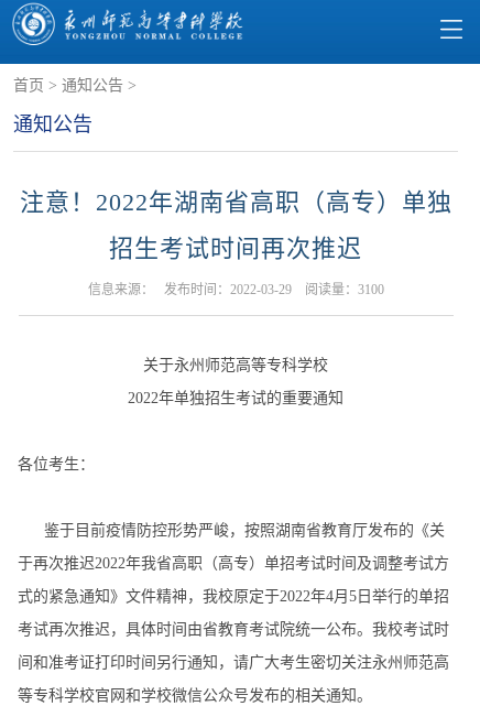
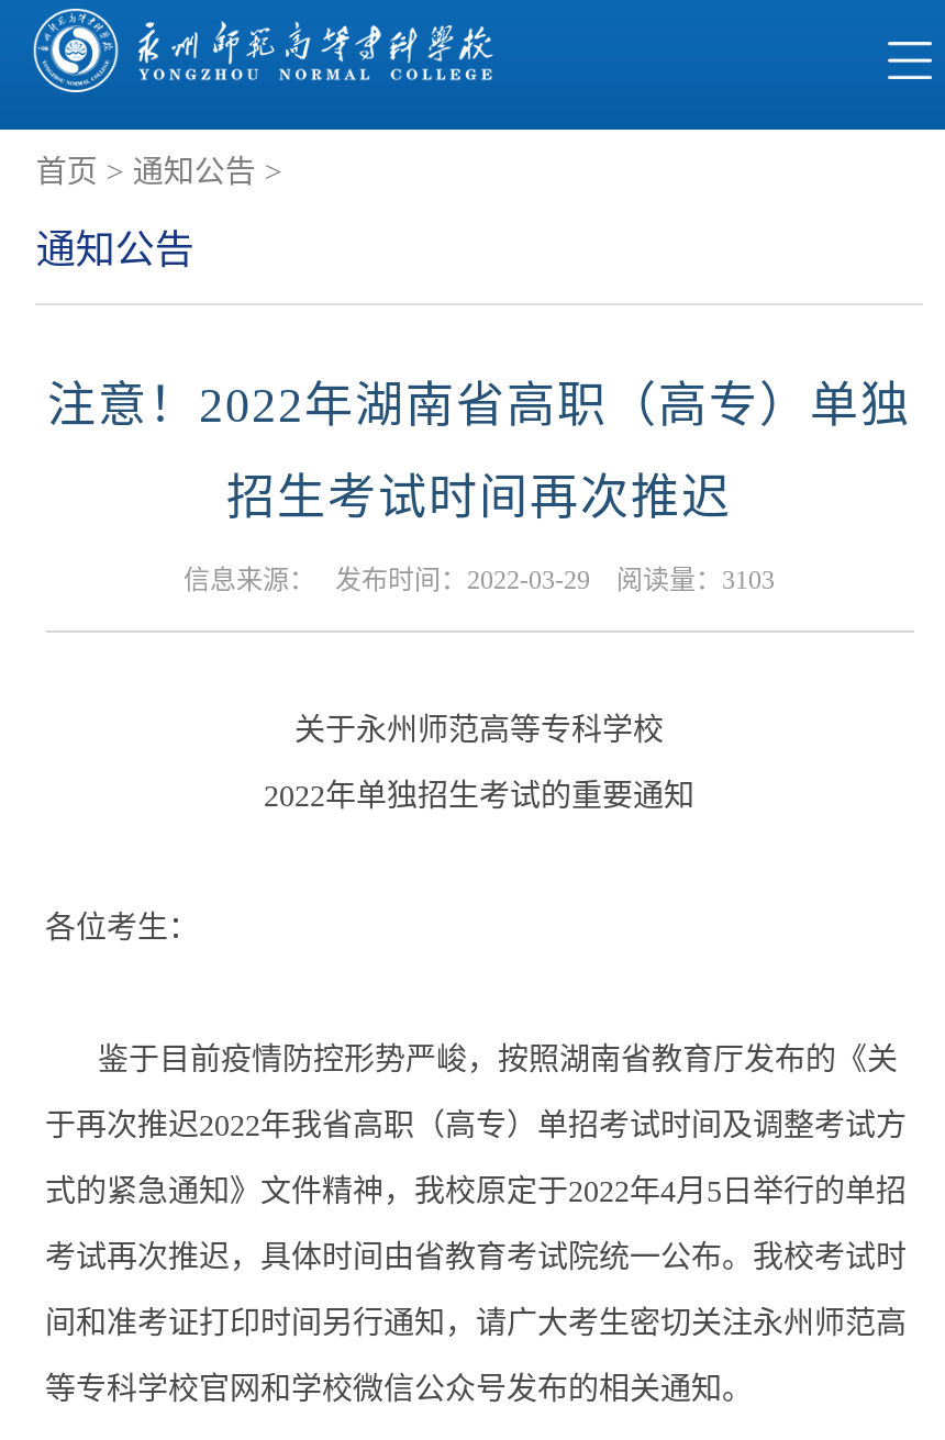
[88,282,384,297] 信息来源： 发布时间：2022-03-29 阅读量：3100 -> [184,565,775,595] 信息来源： 发布时间：2022-03-29 阅读量：3103

